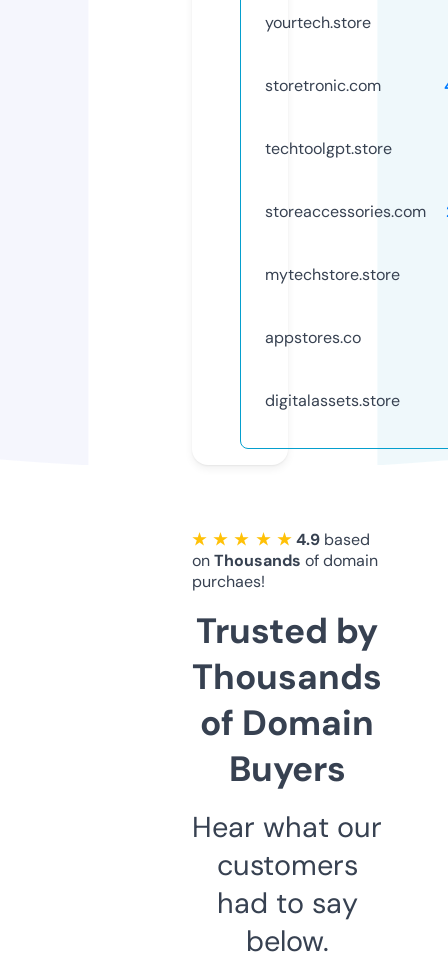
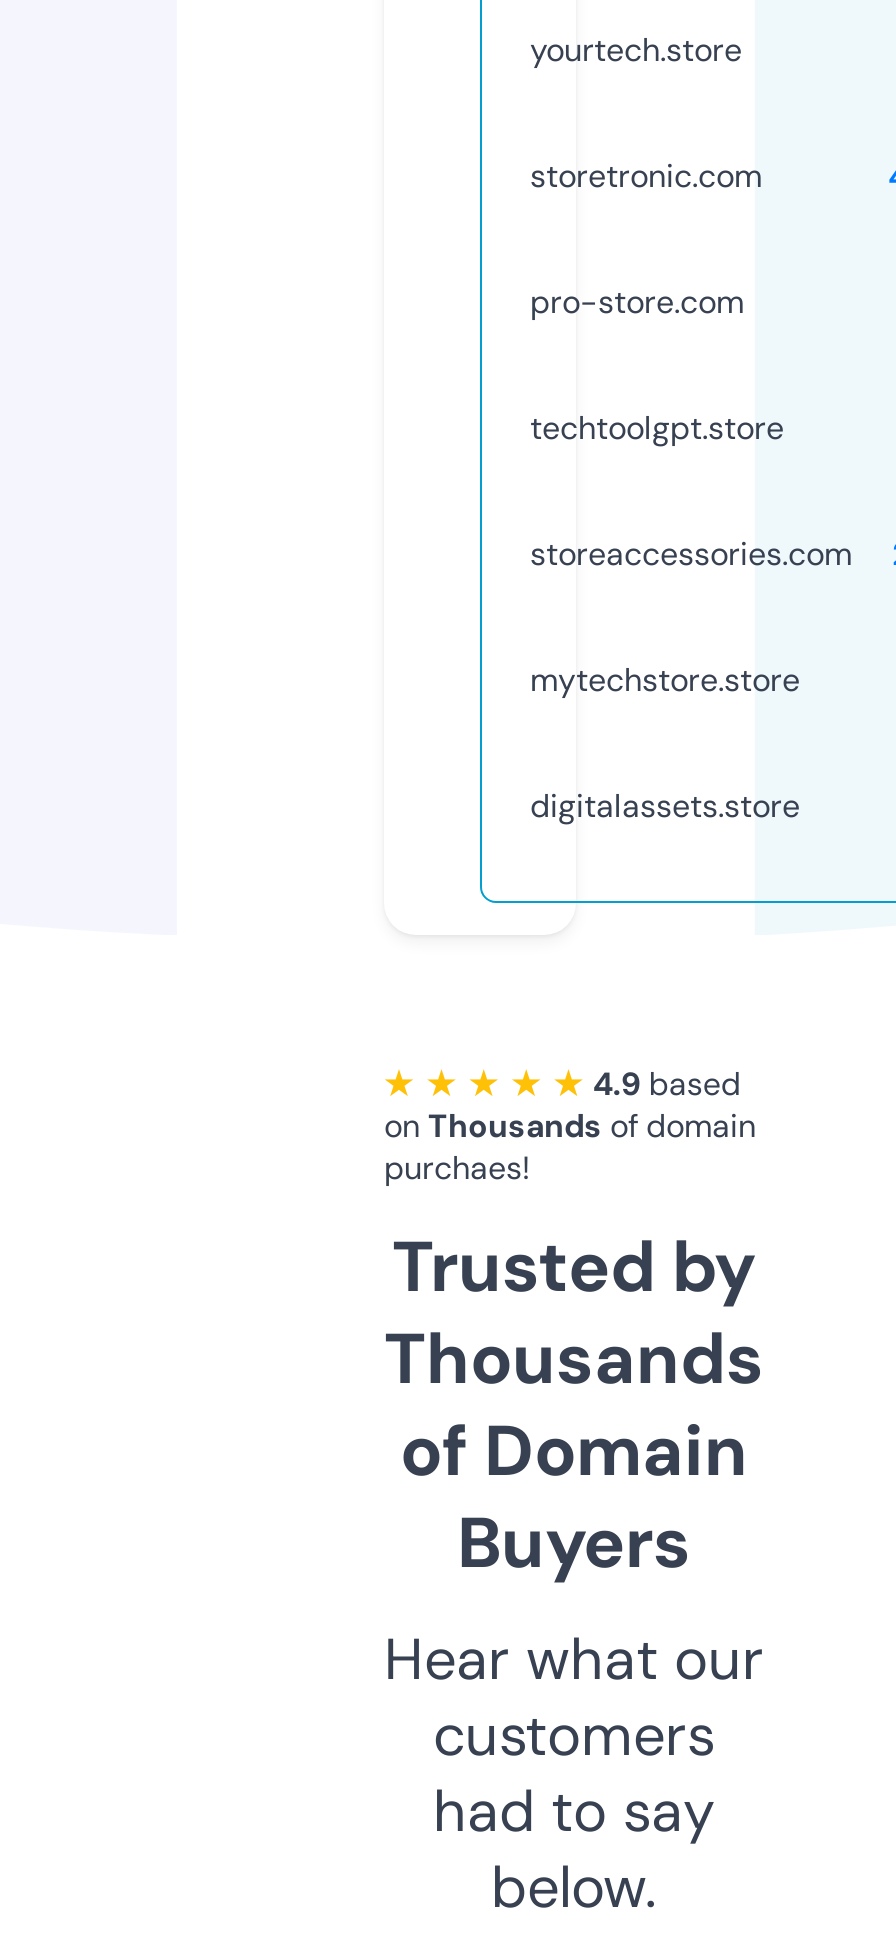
none -> [530,281,744,323] pro-store.com
moved [265,138,426,285] -> [530,407,852,701]: techtoolgpt.store | storeaccessories.com | mytechstore.store
[265,327,361,348] appstores.co -> none

